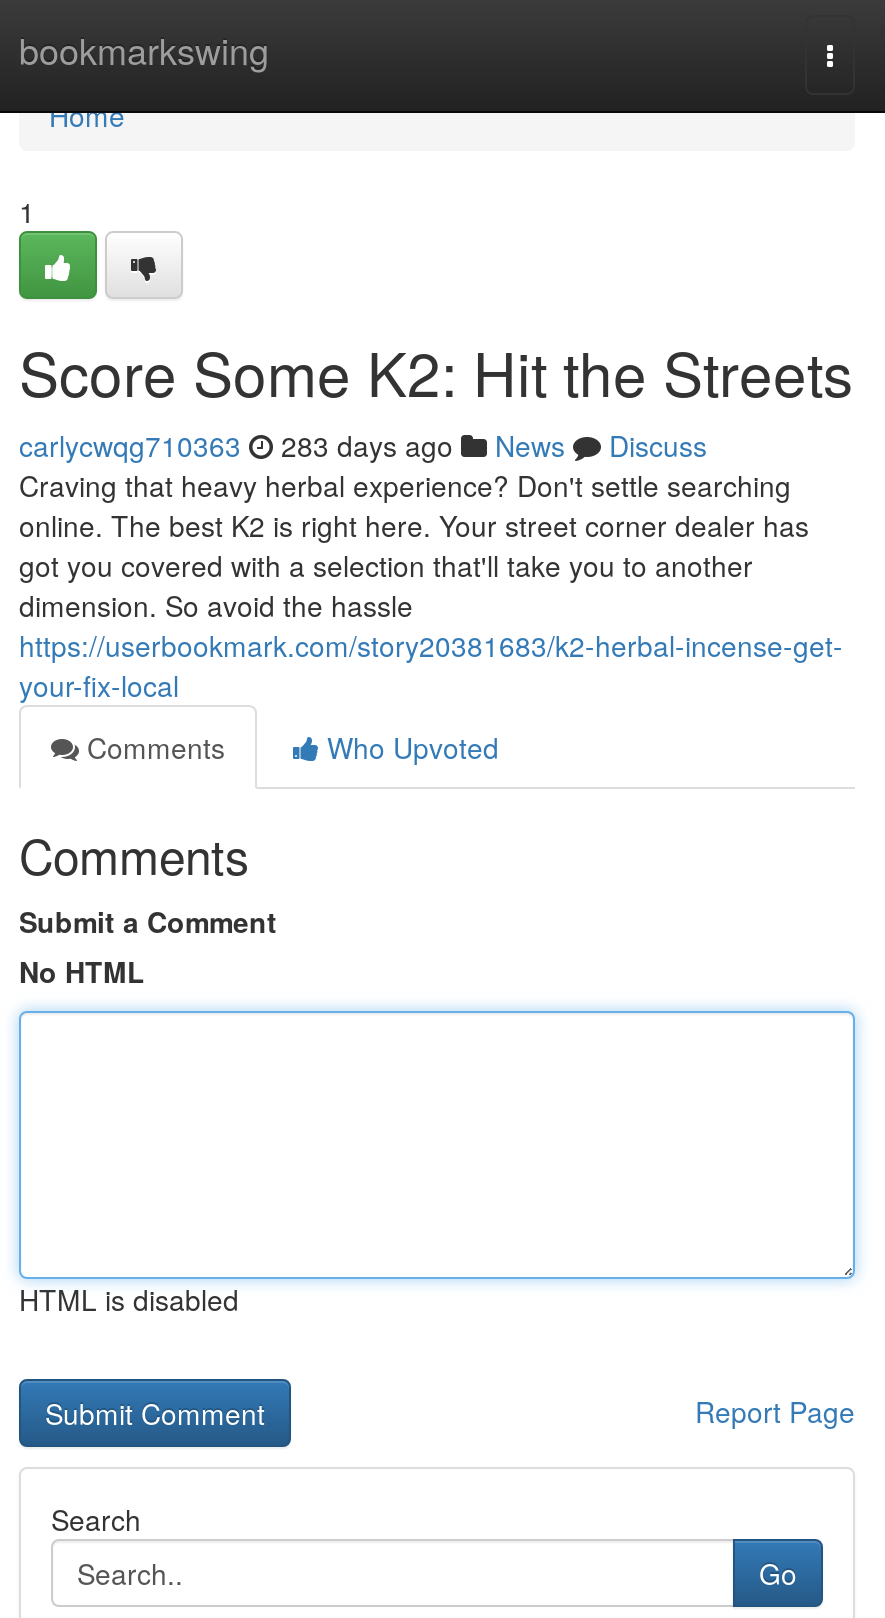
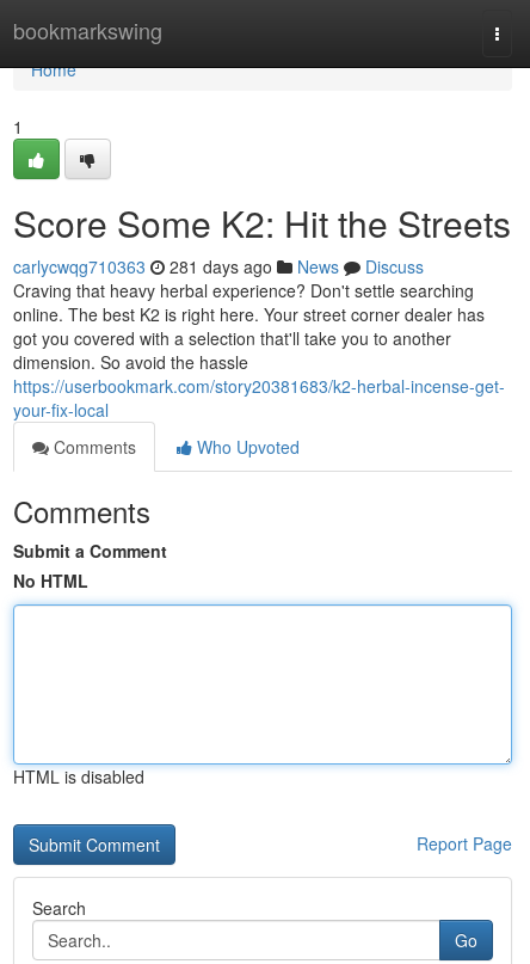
[19,425,707,465] carlycwqg710363 283 days ago News Discuss -> [13,254,424,278] carlycwqg710363 281 days ago News Discuss

